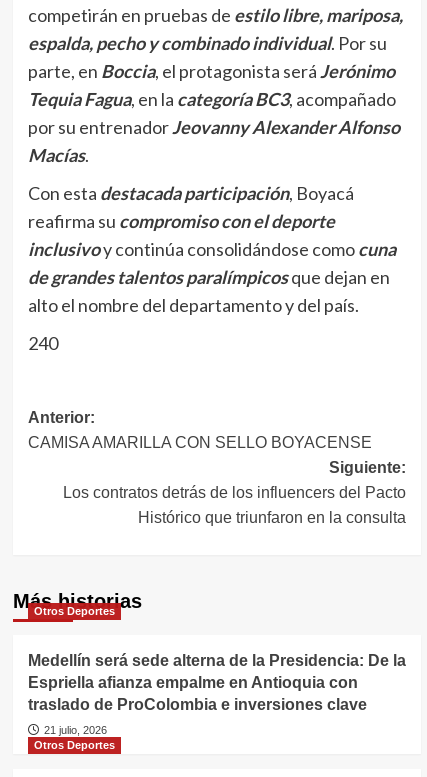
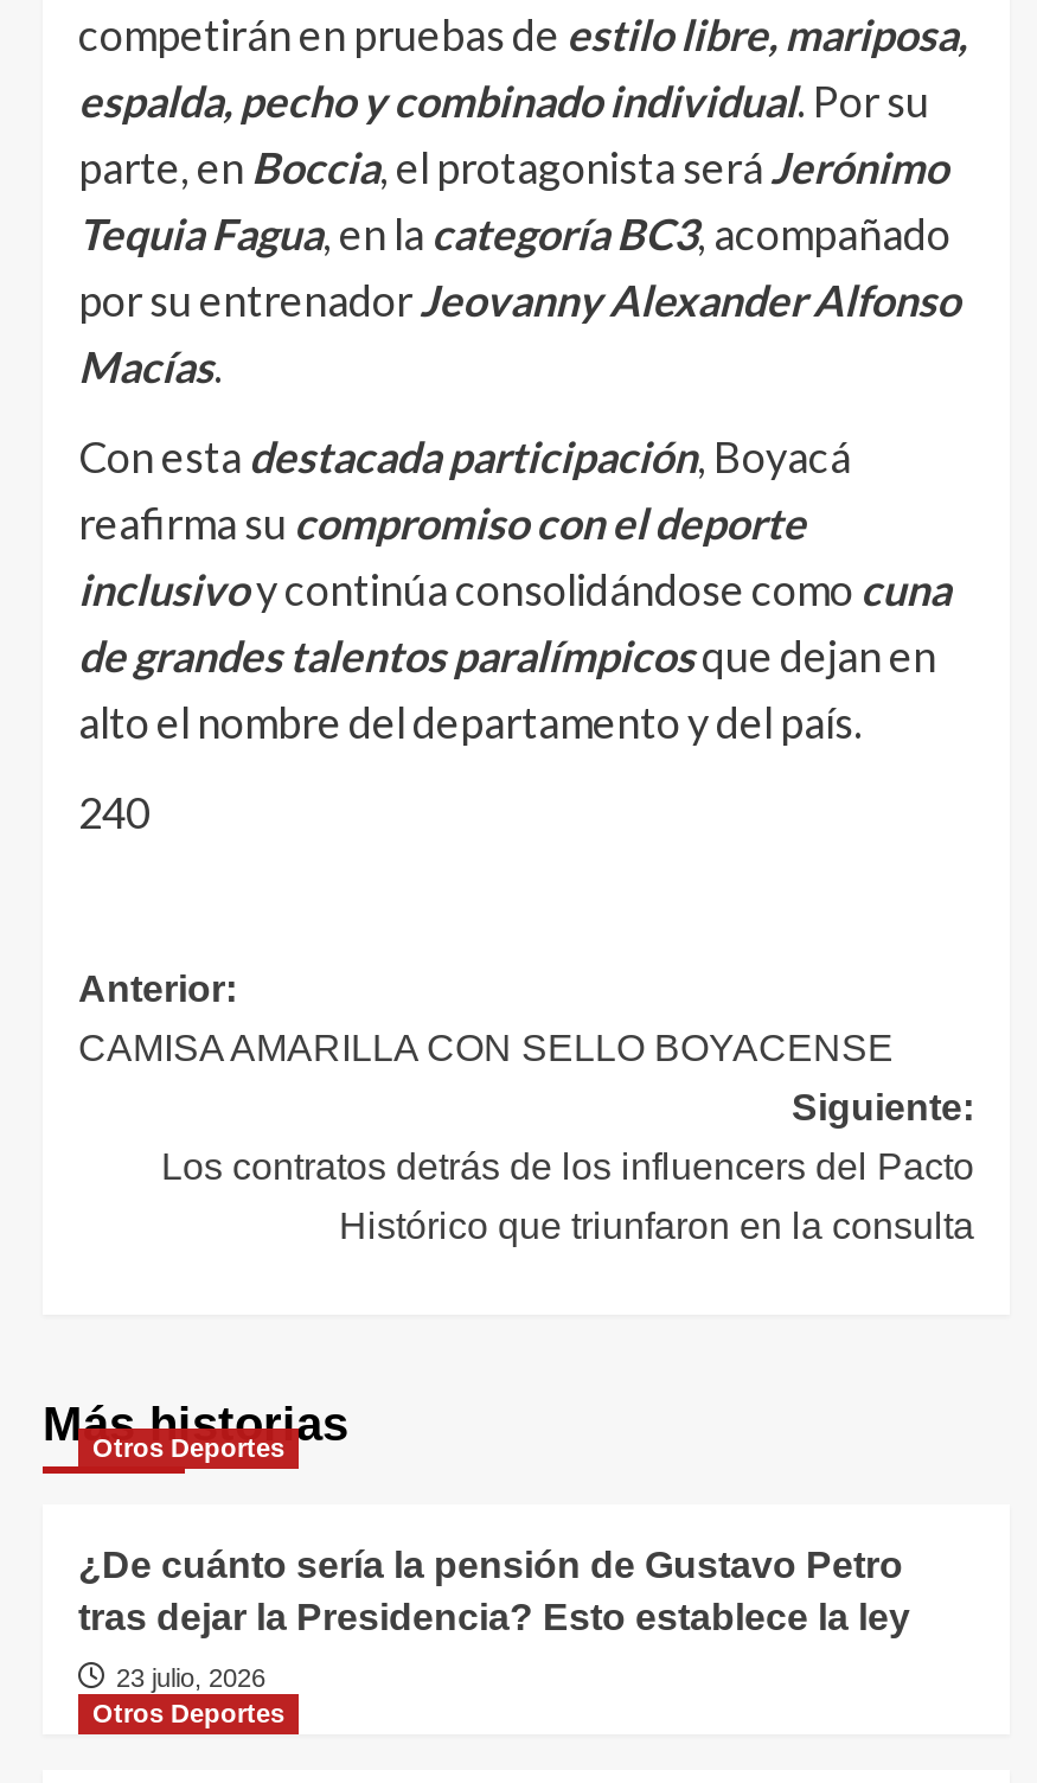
[28,652,406,713] Medellín será sede alterna de la Presidencia: De la | Espriella afianza empalme en Antioquia con | traslado de ProColombia e inversiones clave -> [78,1545,910,1638] ¿De cuánto sería la pensión de Gustavo Petro | tras dejar la Presidencia? Esto establece la ley
[44,724,107,736] 21 julio, 2026 -> [116,1664,265,1692] 23 julio, 2026

